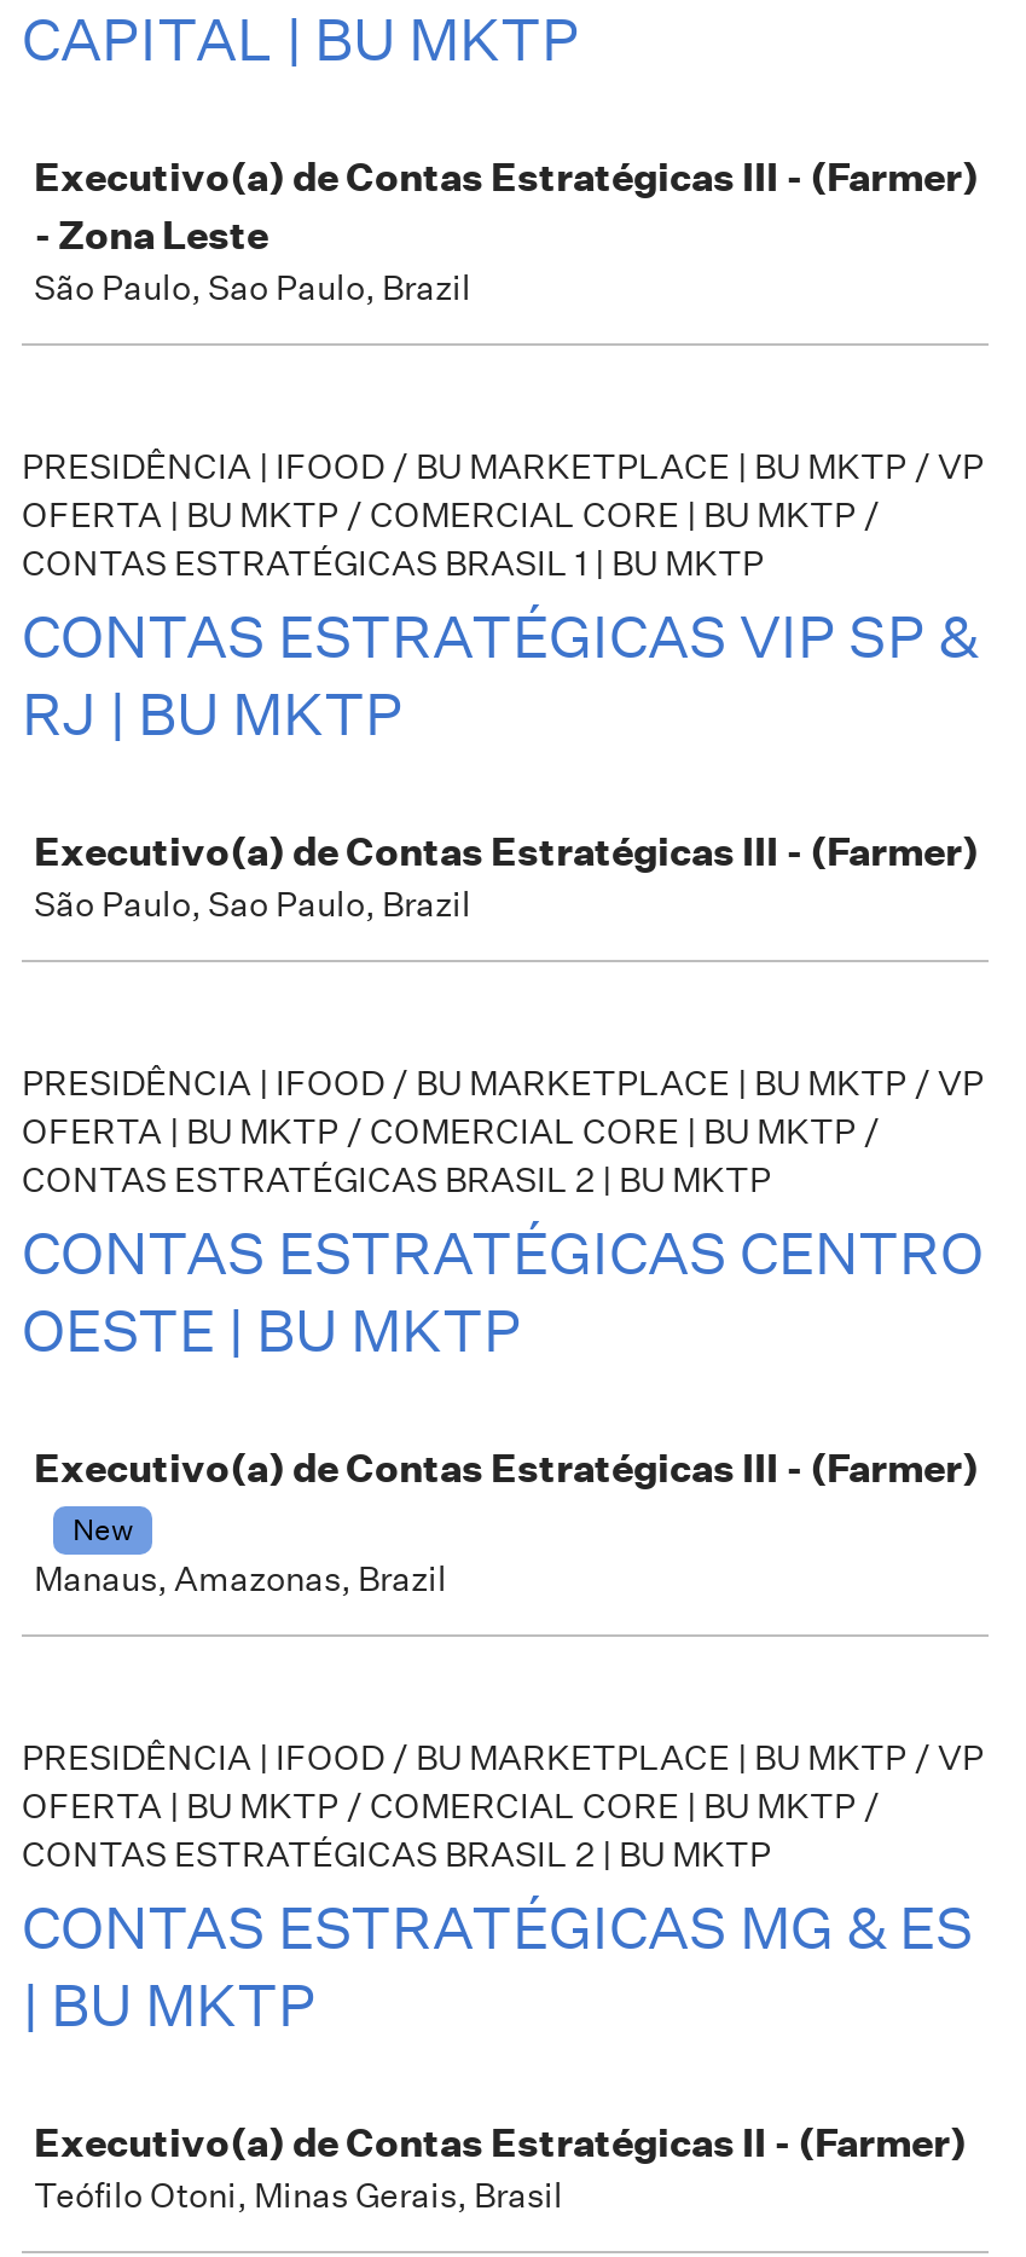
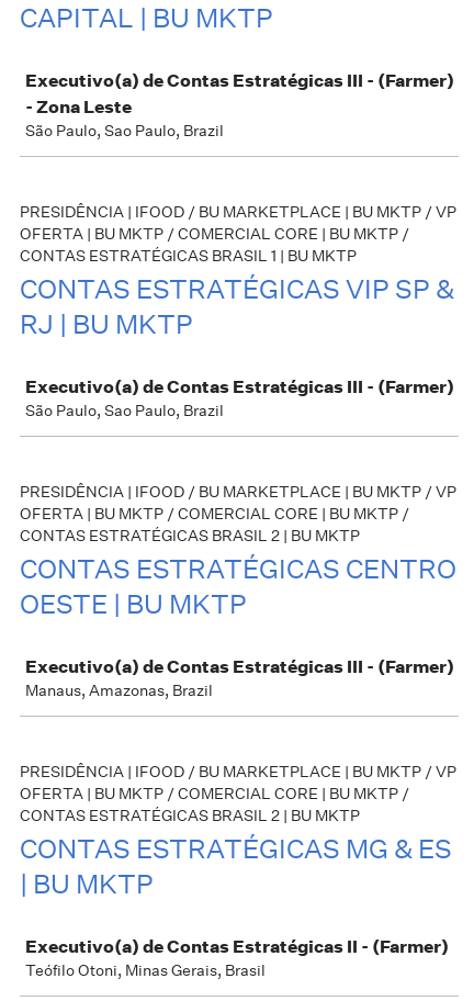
[73,1509,133,1550] New -> none

